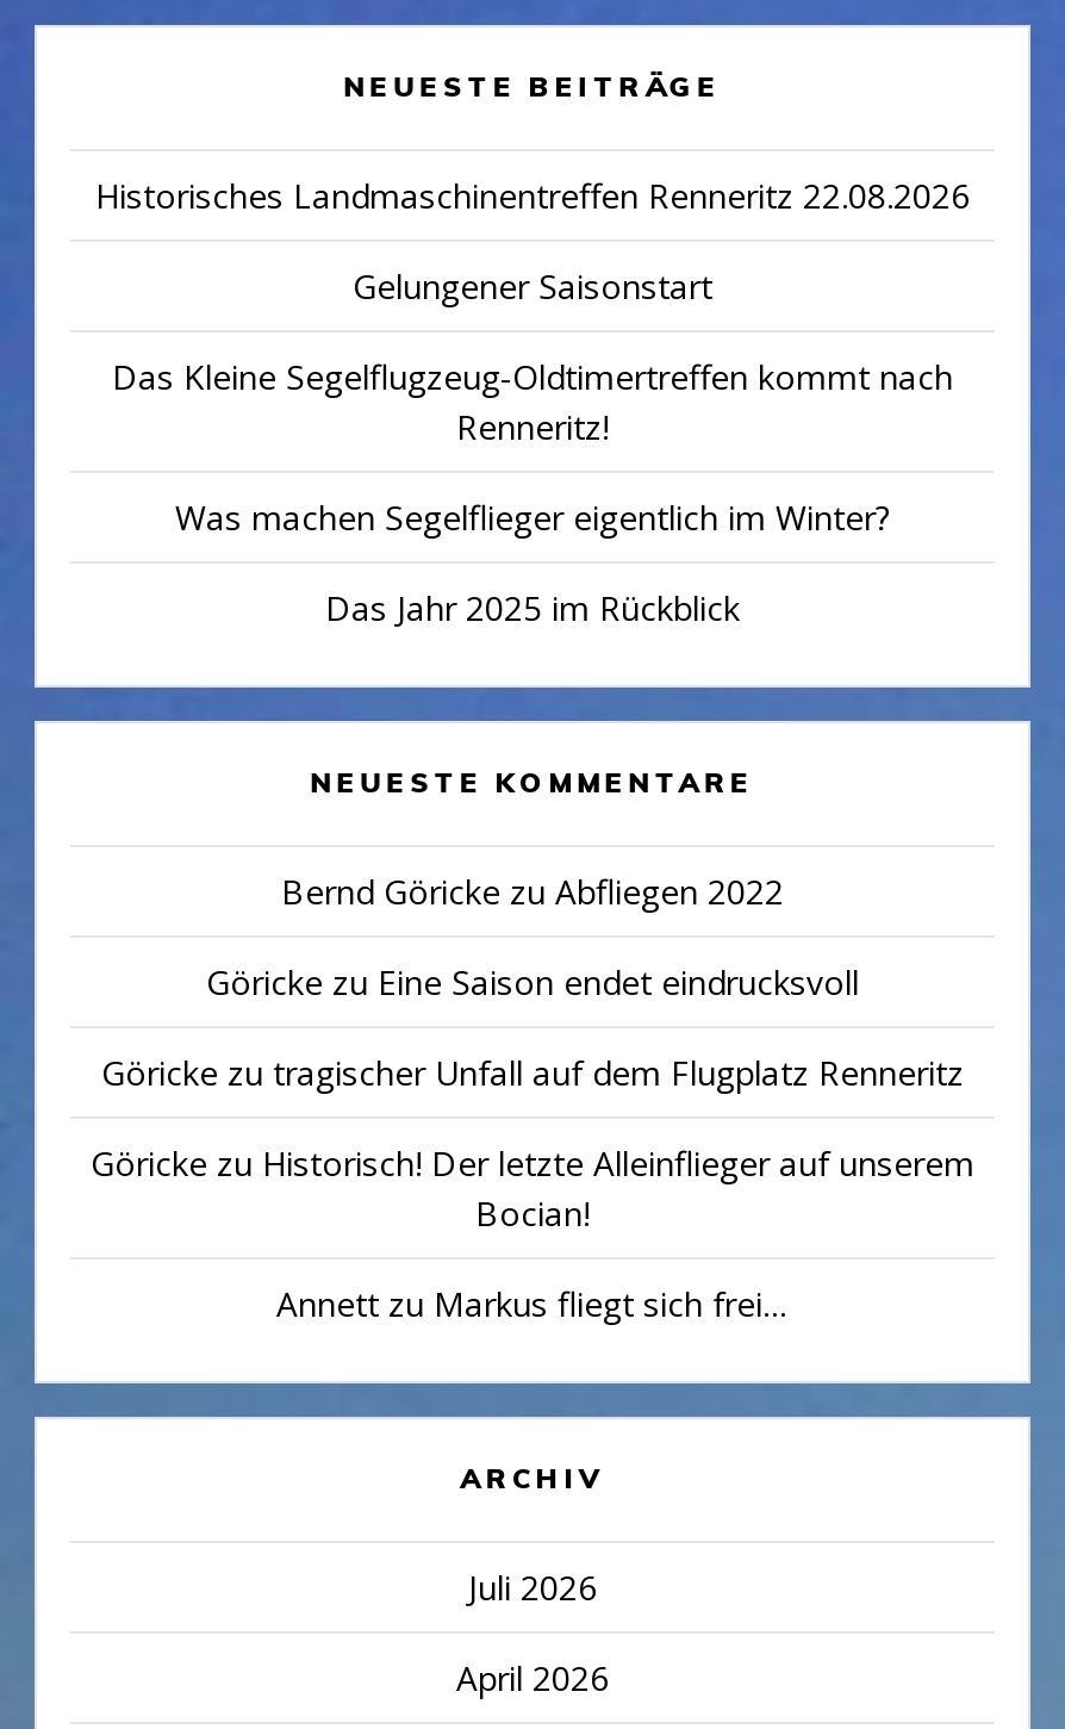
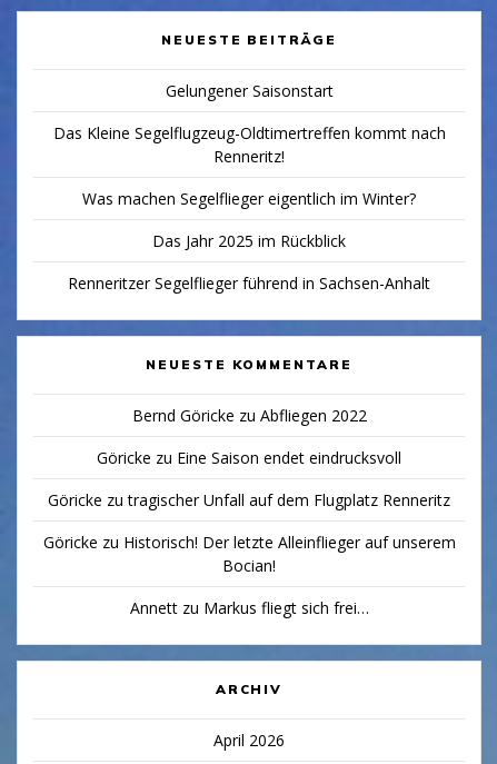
[95,173,970,218] Historisches Landmaschinentreffen Renneritz 22.08.2026 -> none
none -> [68,273,430,294] Renneritzer Segelflieger führend in Sachsen-Anhalt
[468,1564,597,1610] Juli 2026 -> none

